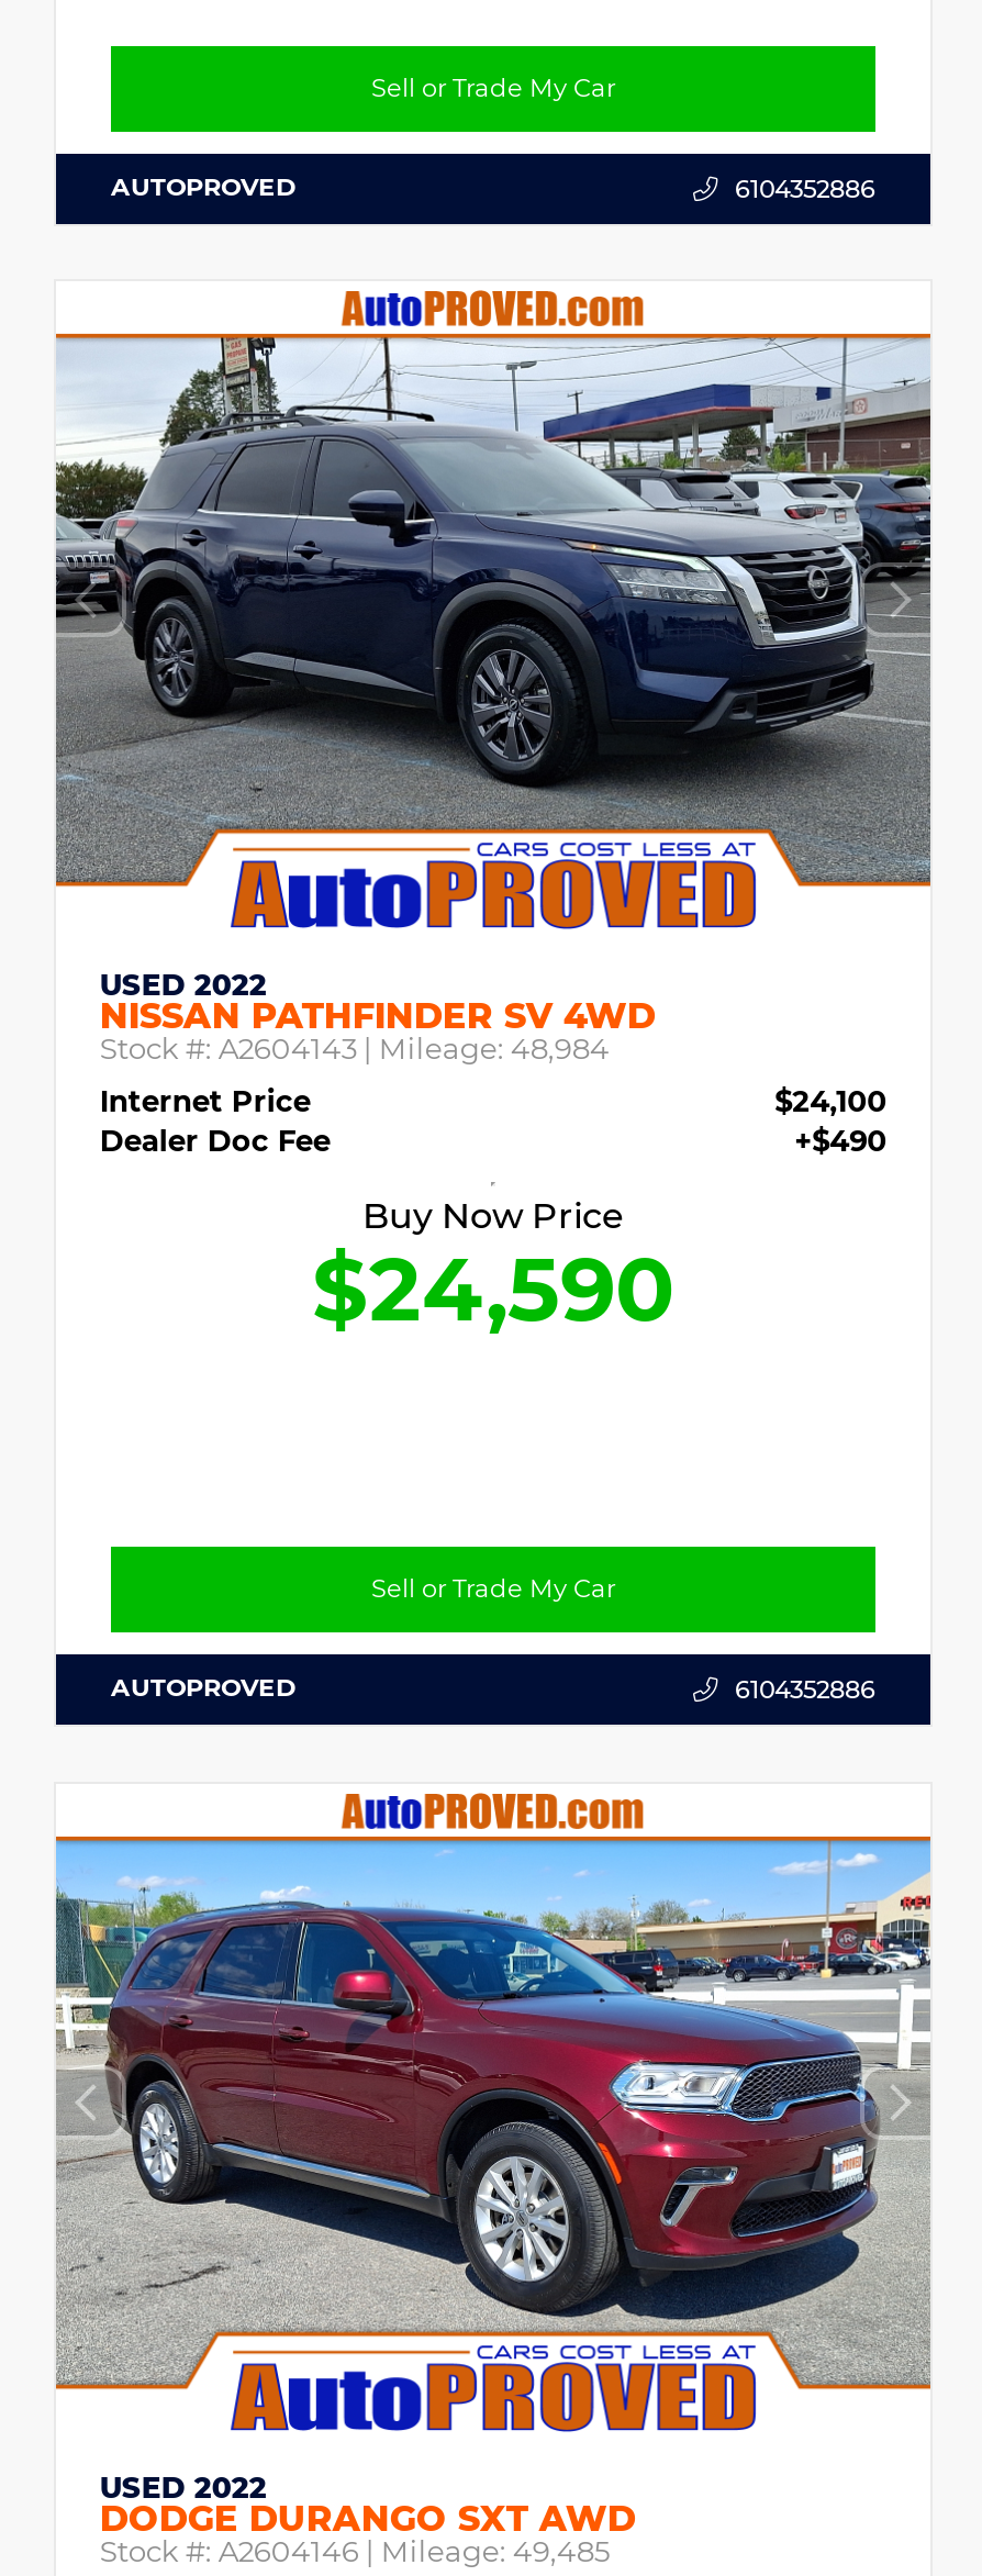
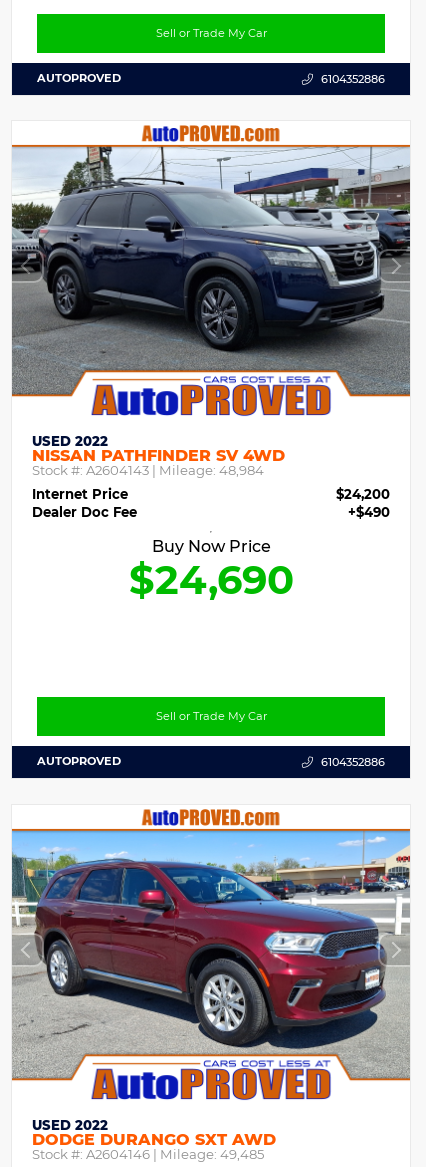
[775,1083,887,1118] $24,100 -> [336,486,390,502] $24,200
[312,1235,674,1343] $24,590 -> [128,555,293,604] $24,690

